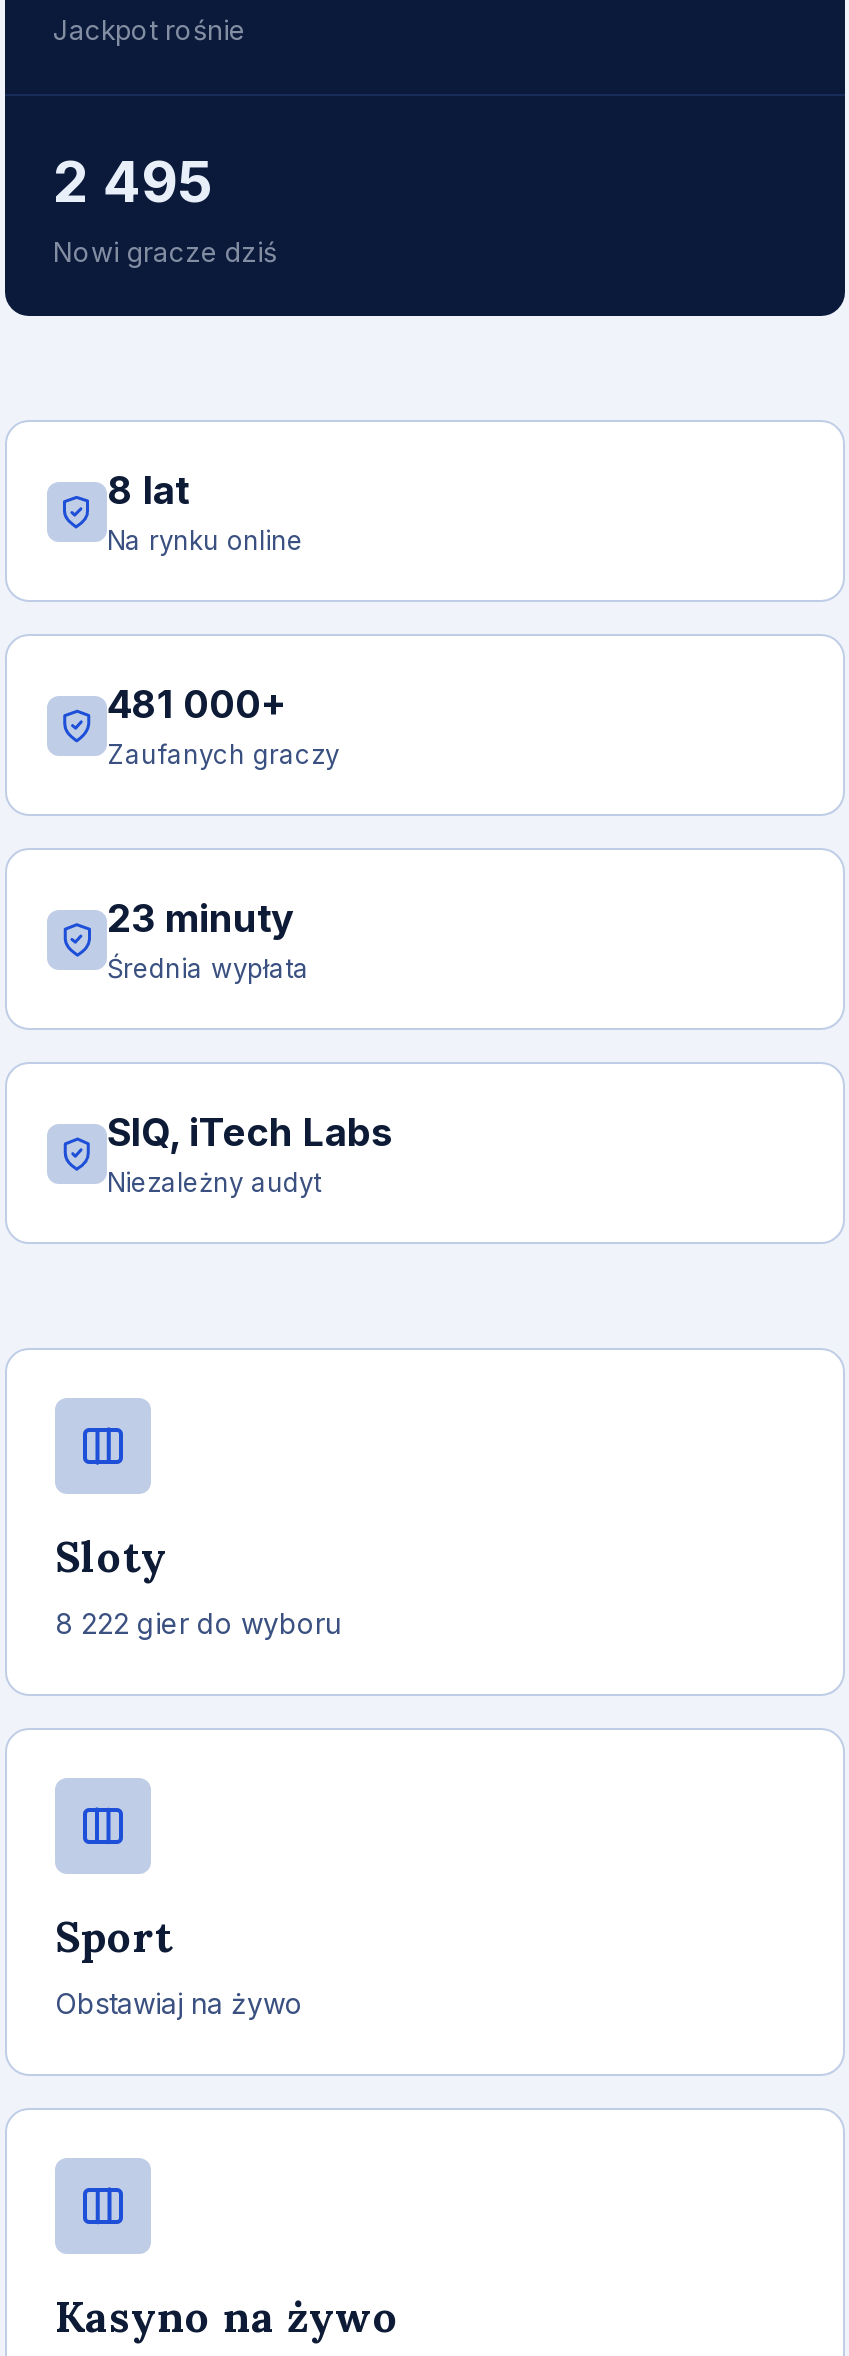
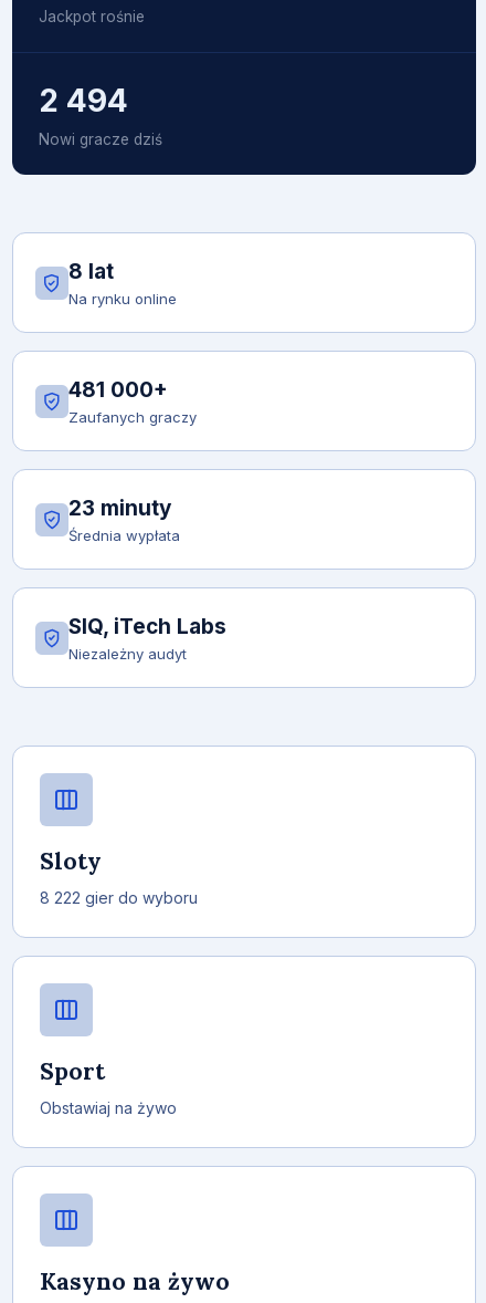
[53,148,211,216] 2 495 -> [39,82,128,119] 2 494

